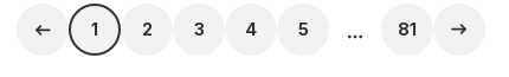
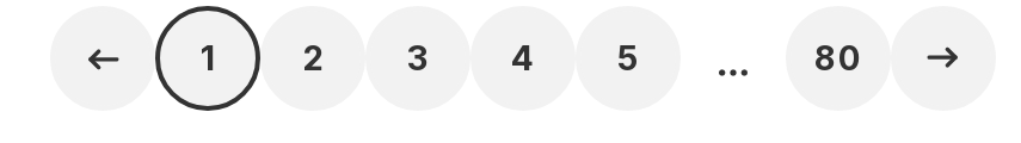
[398,19,417,39] 81 -> [814,37,862,77] 80

